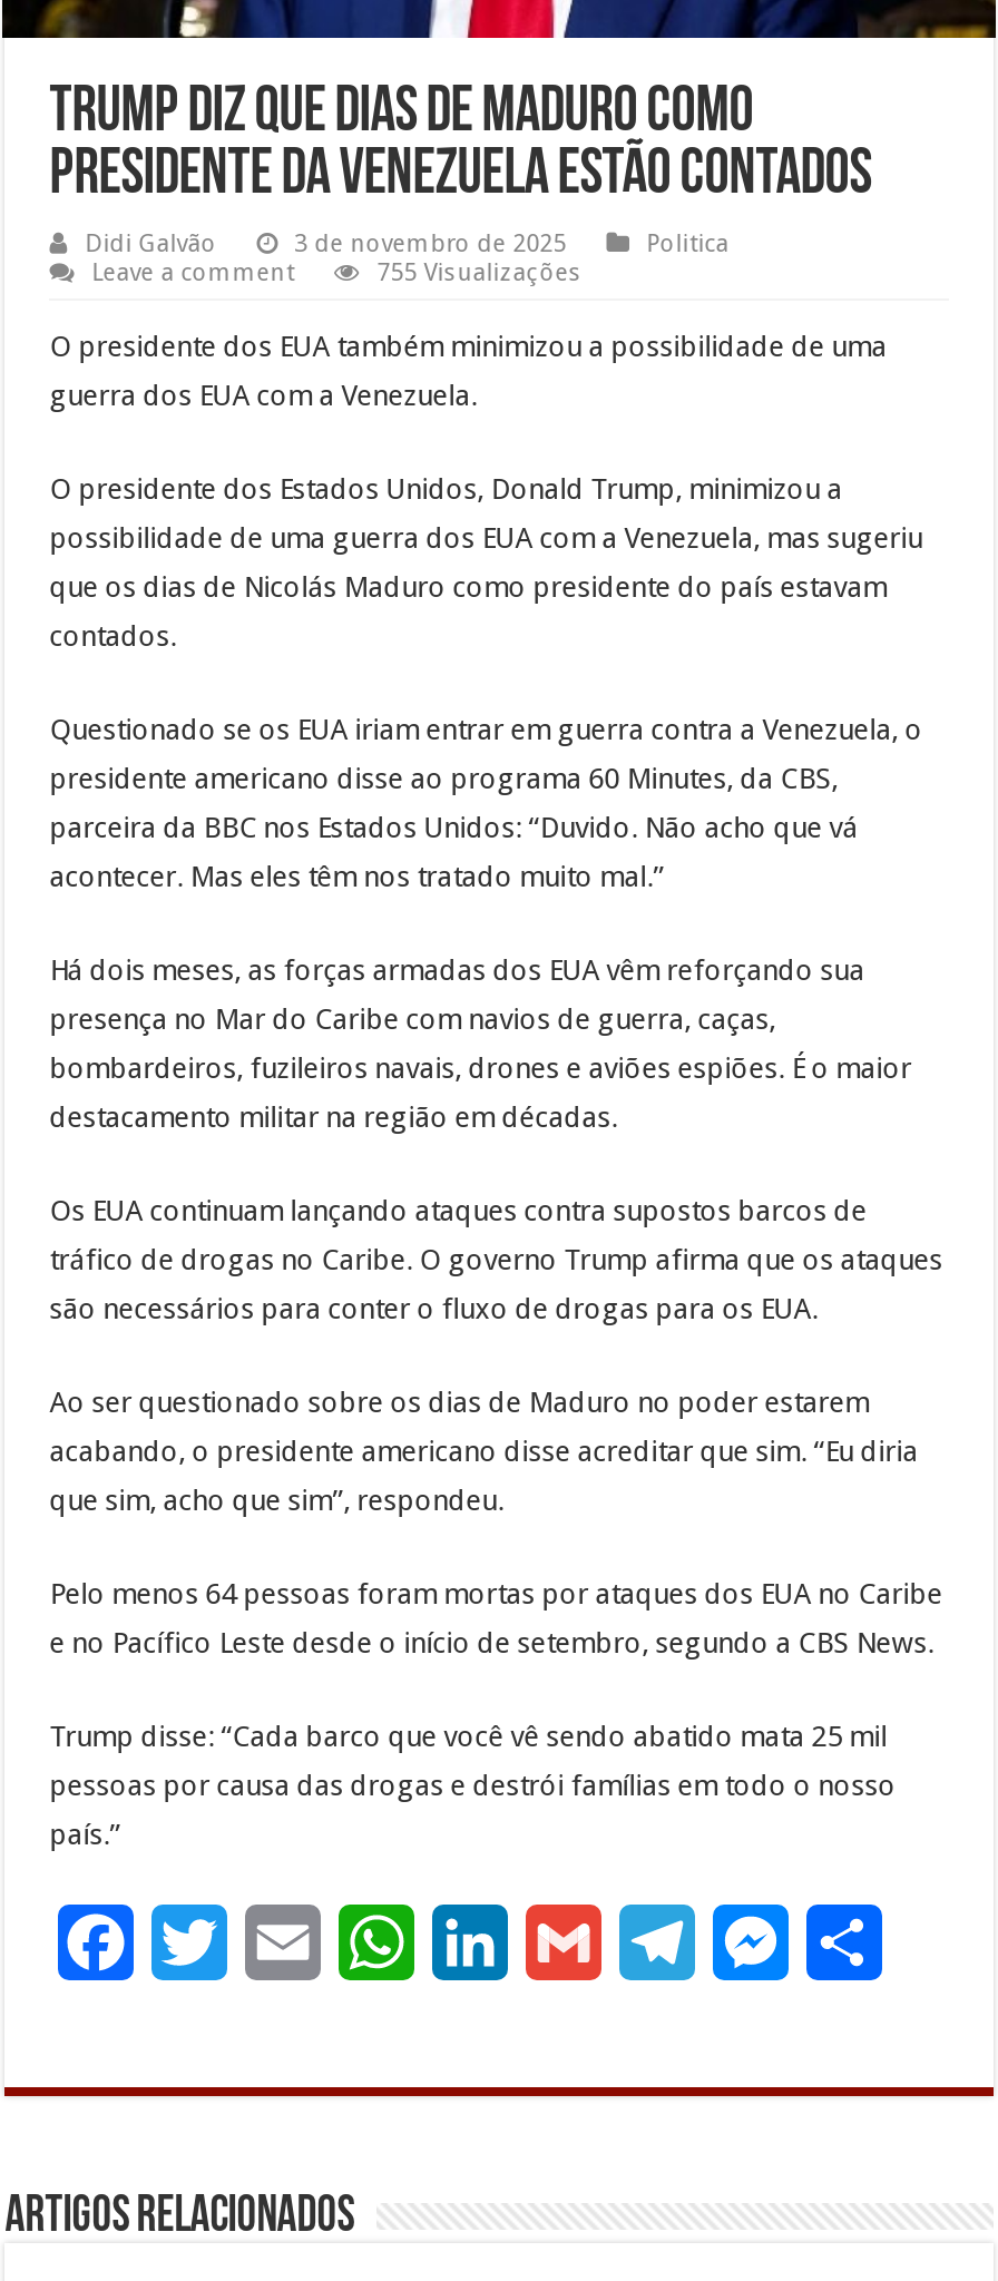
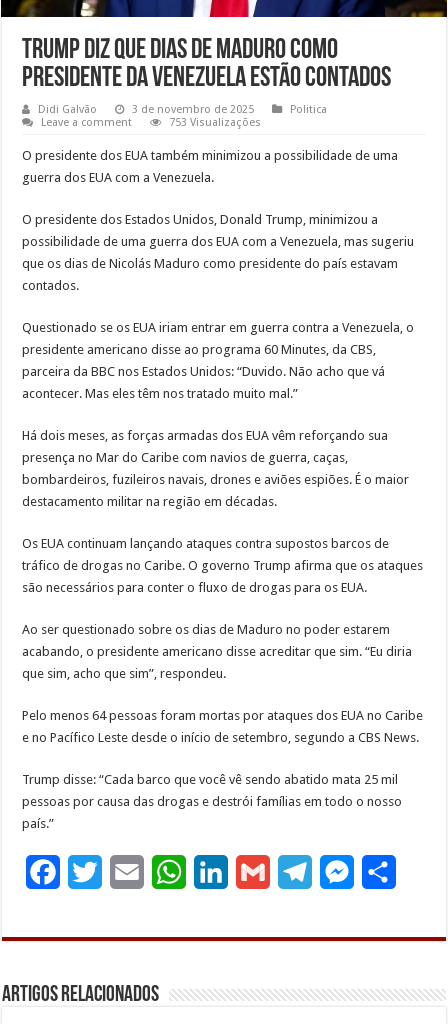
[377,259,582,288] 755 Visualizações -> [169,116,261,129] 753 Visualizações

